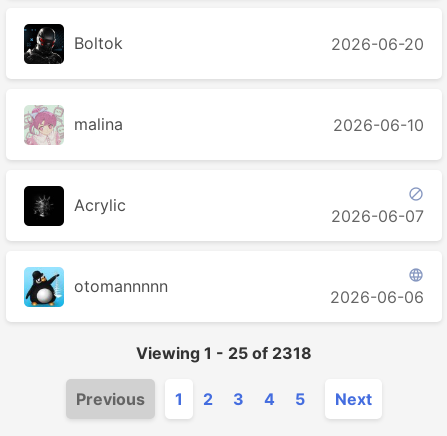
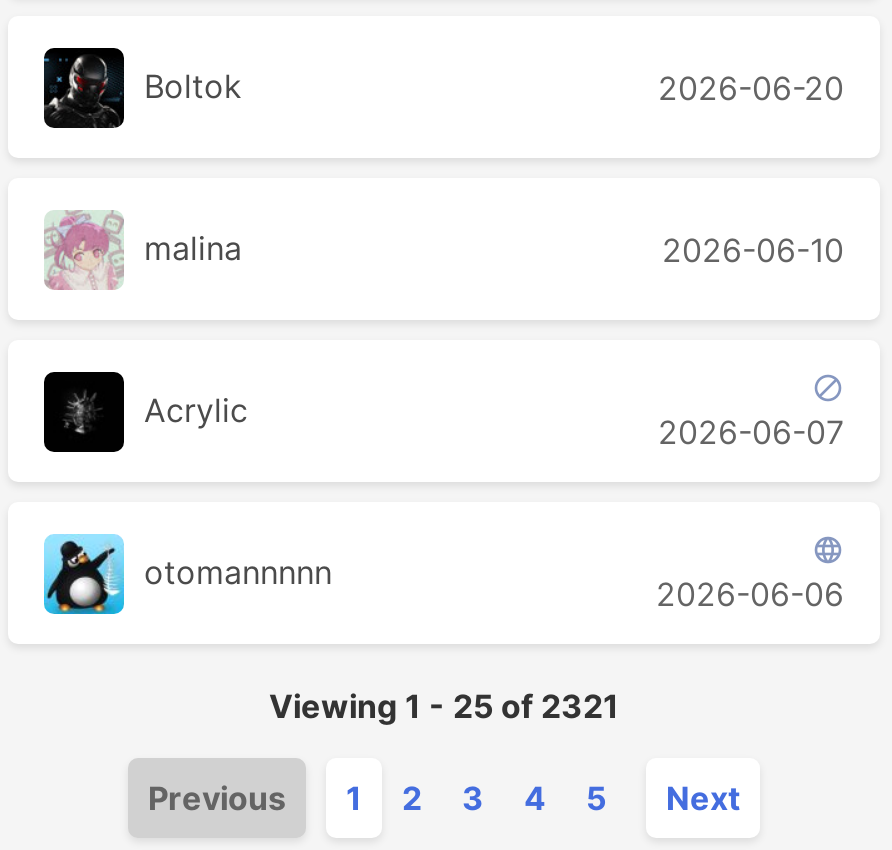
[136,343,312,363] Viewing 1 - 25 of 2318 -> [269,687,619,727] Viewing 1 - 25 of 2321

